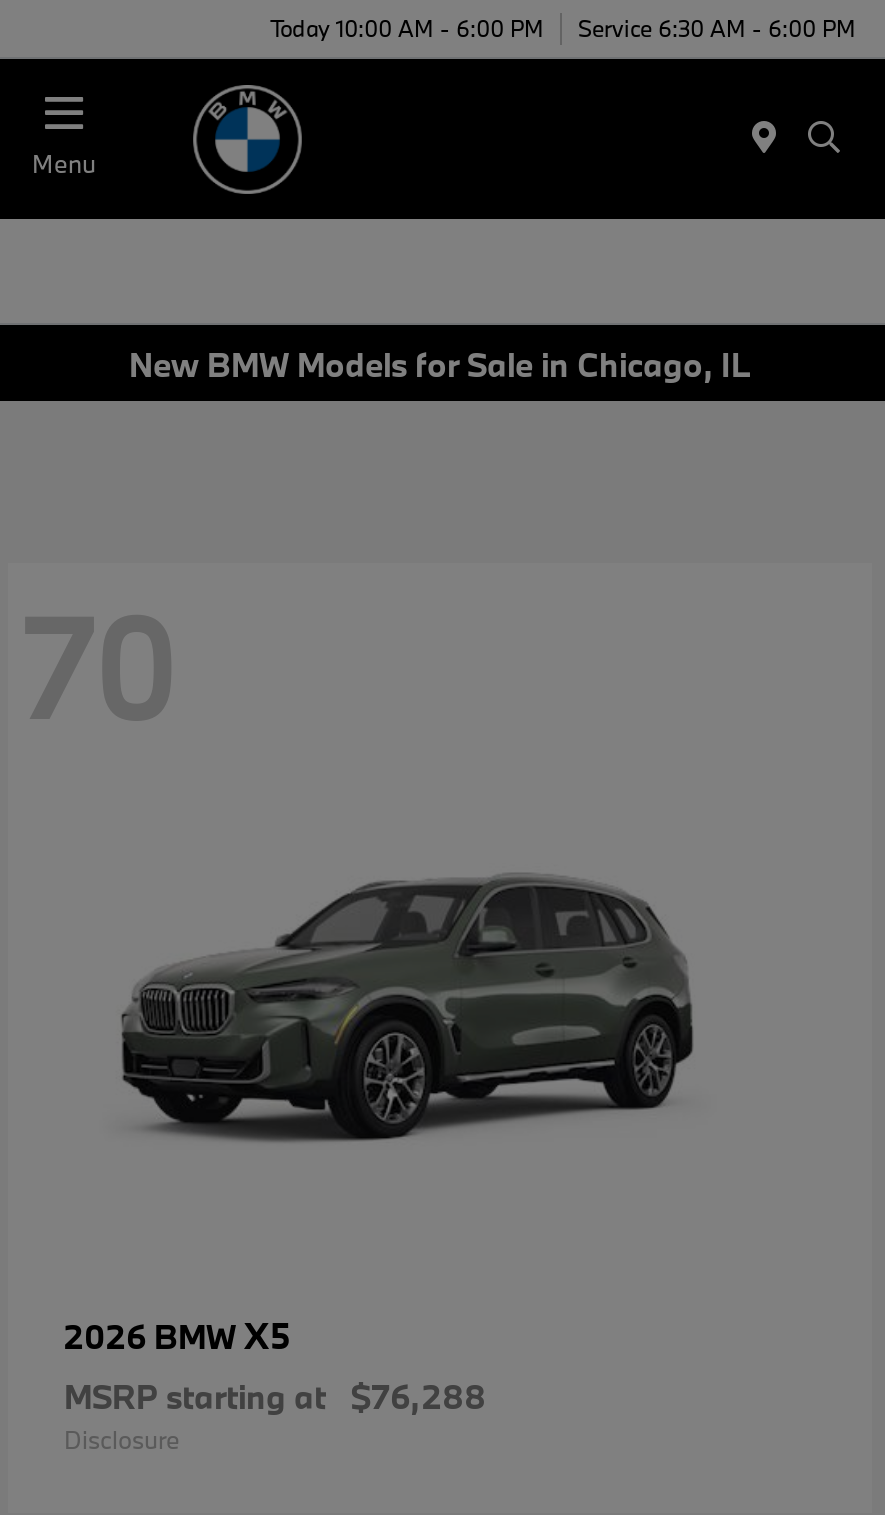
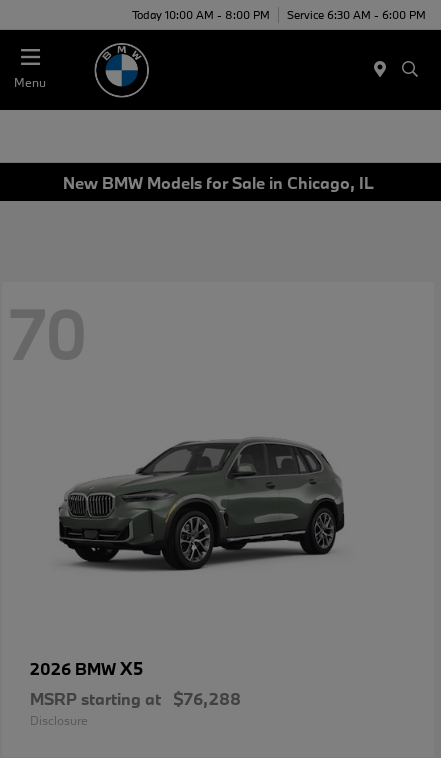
[270,12,856,42] Today 10:00 AM - 6:00 PM Service 6:30 AM - 6:00 PM -> [132,6,426,21] Today 10:00 AM - 8:00 PM Service 6:30 AM - 6:00 PM

